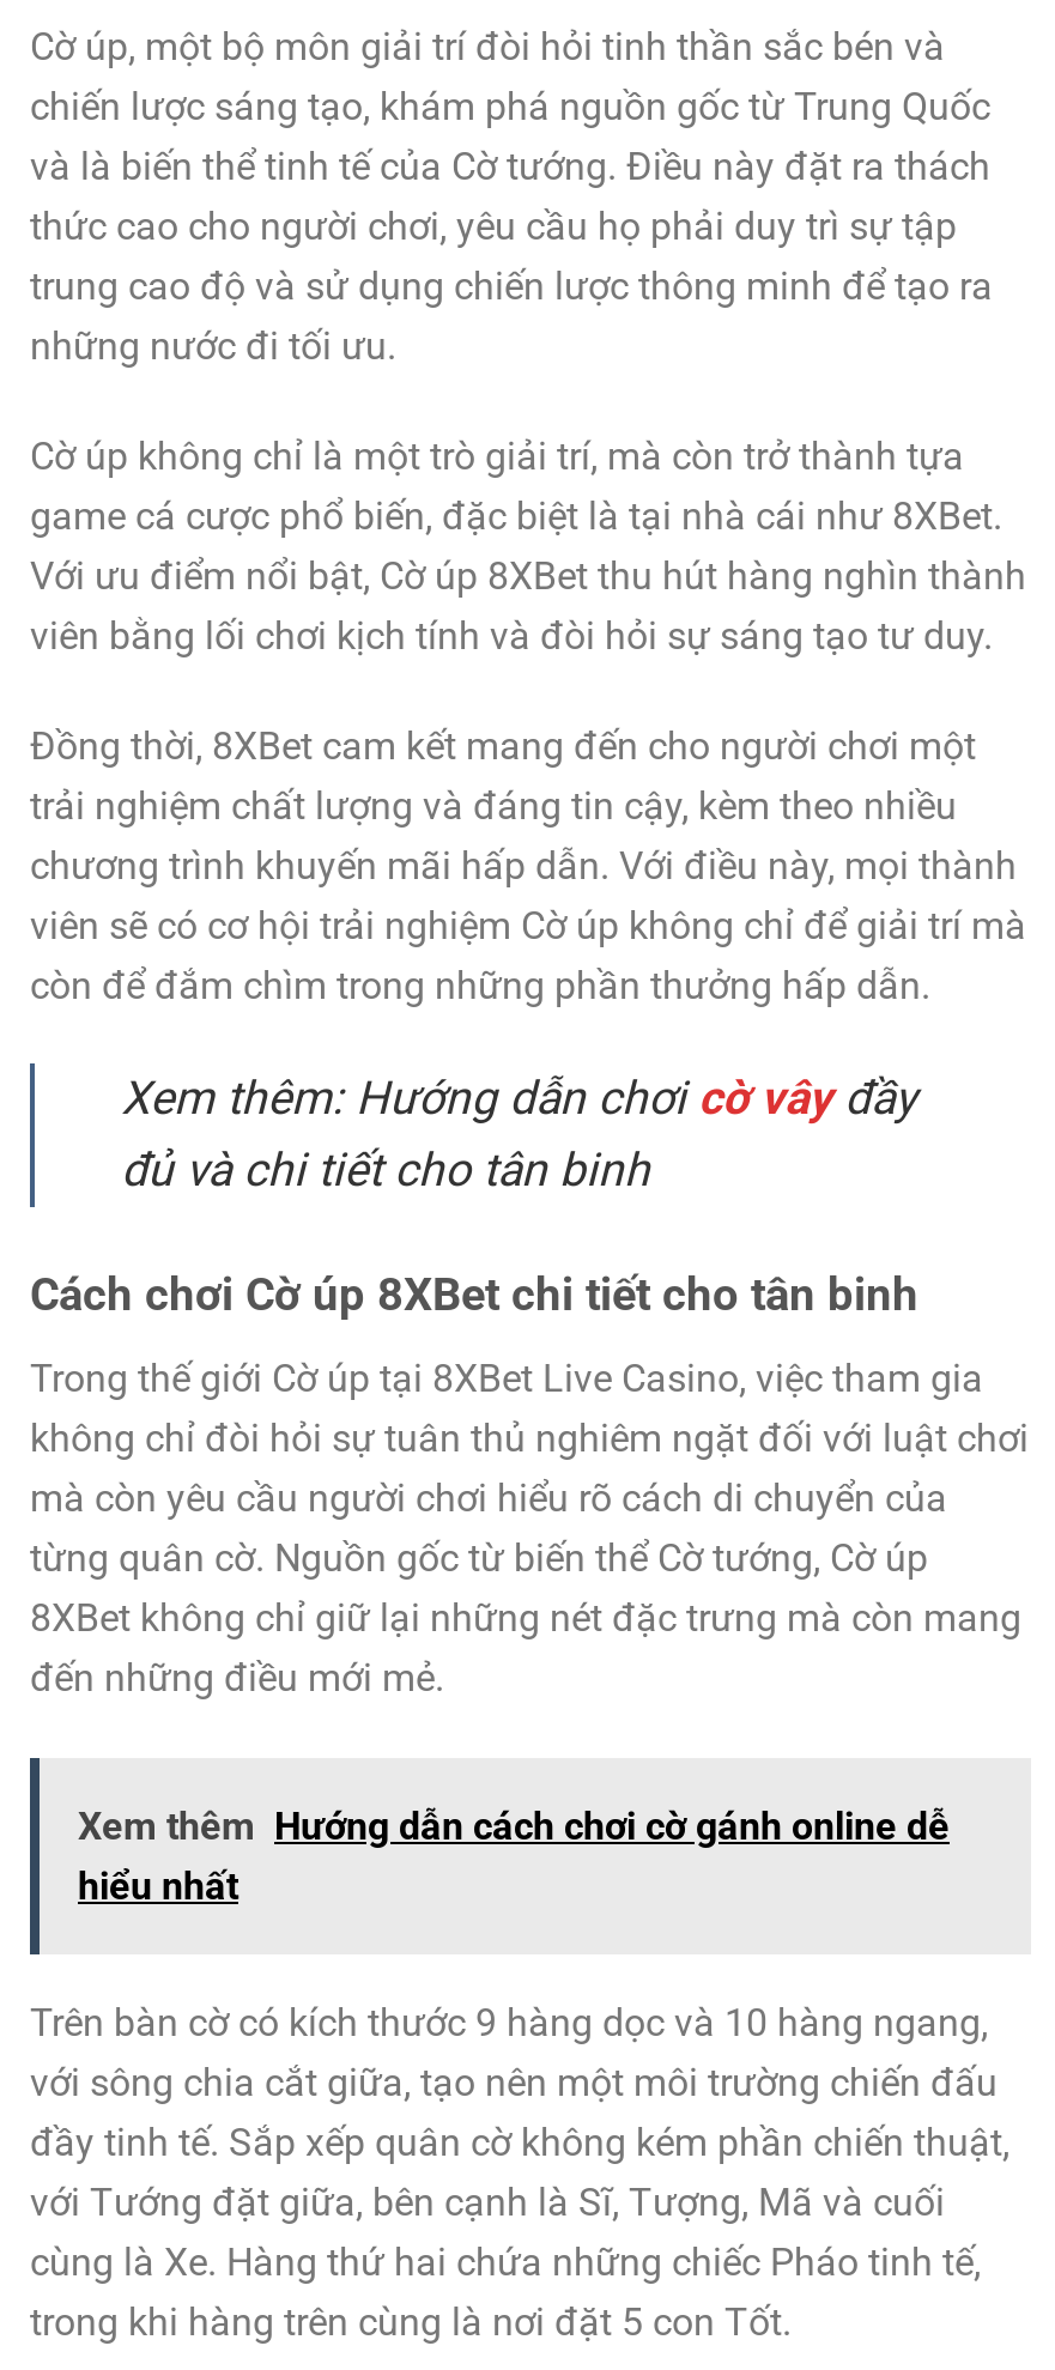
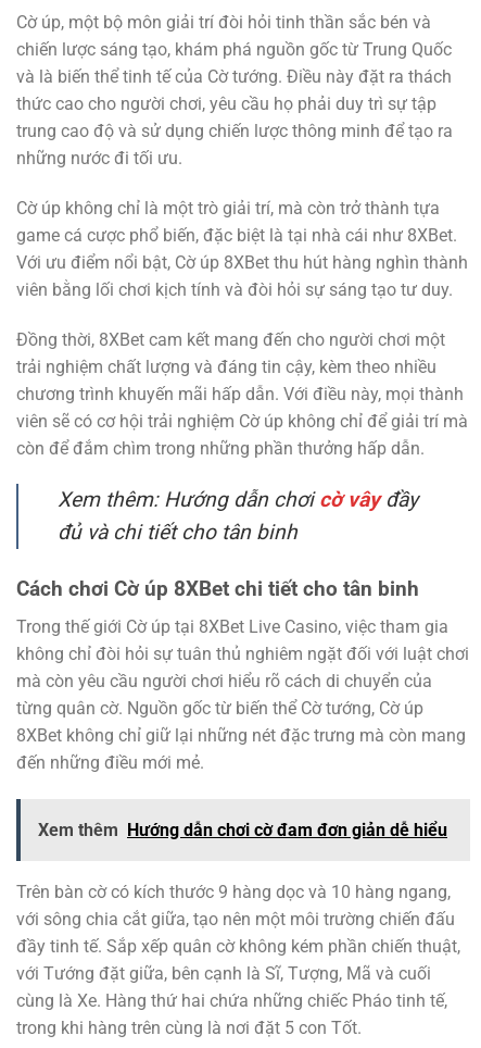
[78,1803,950,1908] Xem thêm Hướng dẫn cách chơi cờ gánh online dễ | hiểu nhất -> [38,819,447,840] Xem thêm Hướng dẫn chơi cờ đam đơn giản dễ hiểu

